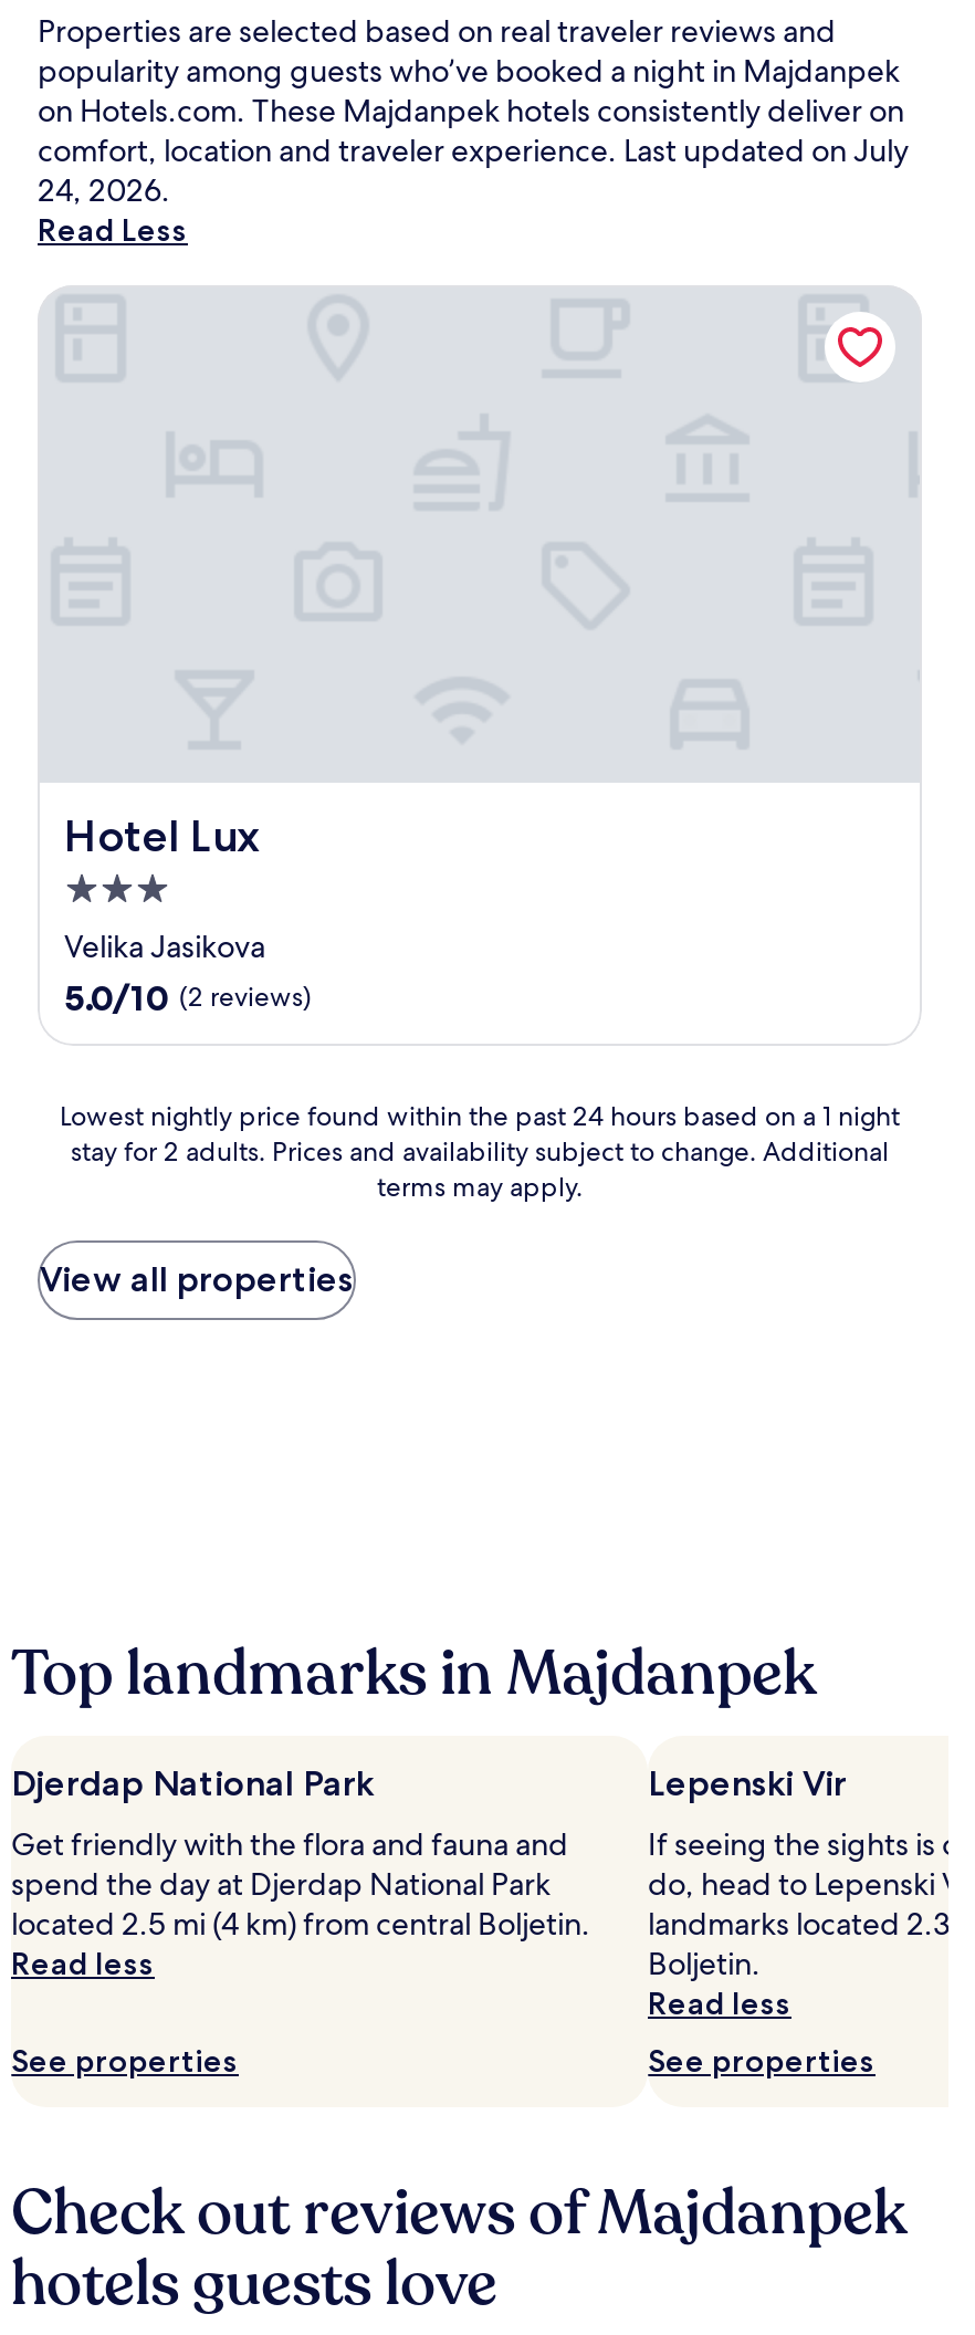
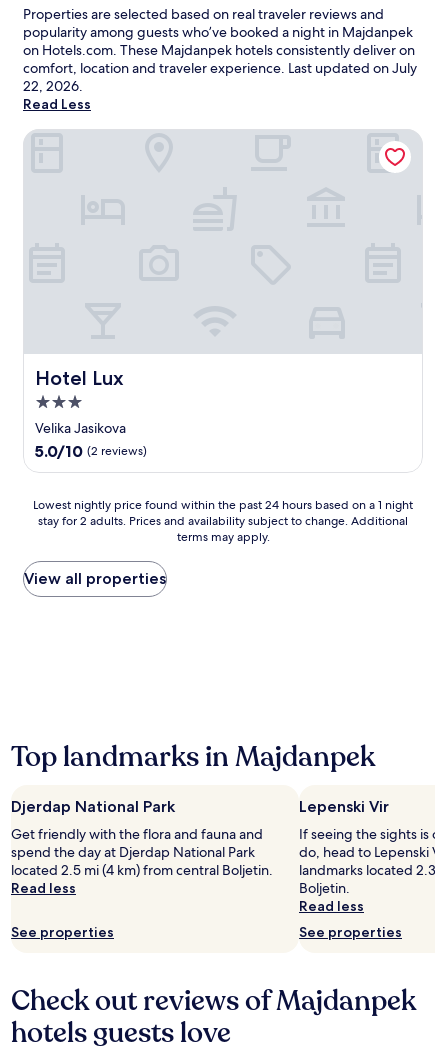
[38,170,170,210] 24, 2026. -> [23,77,83,95] 22, 2026.

